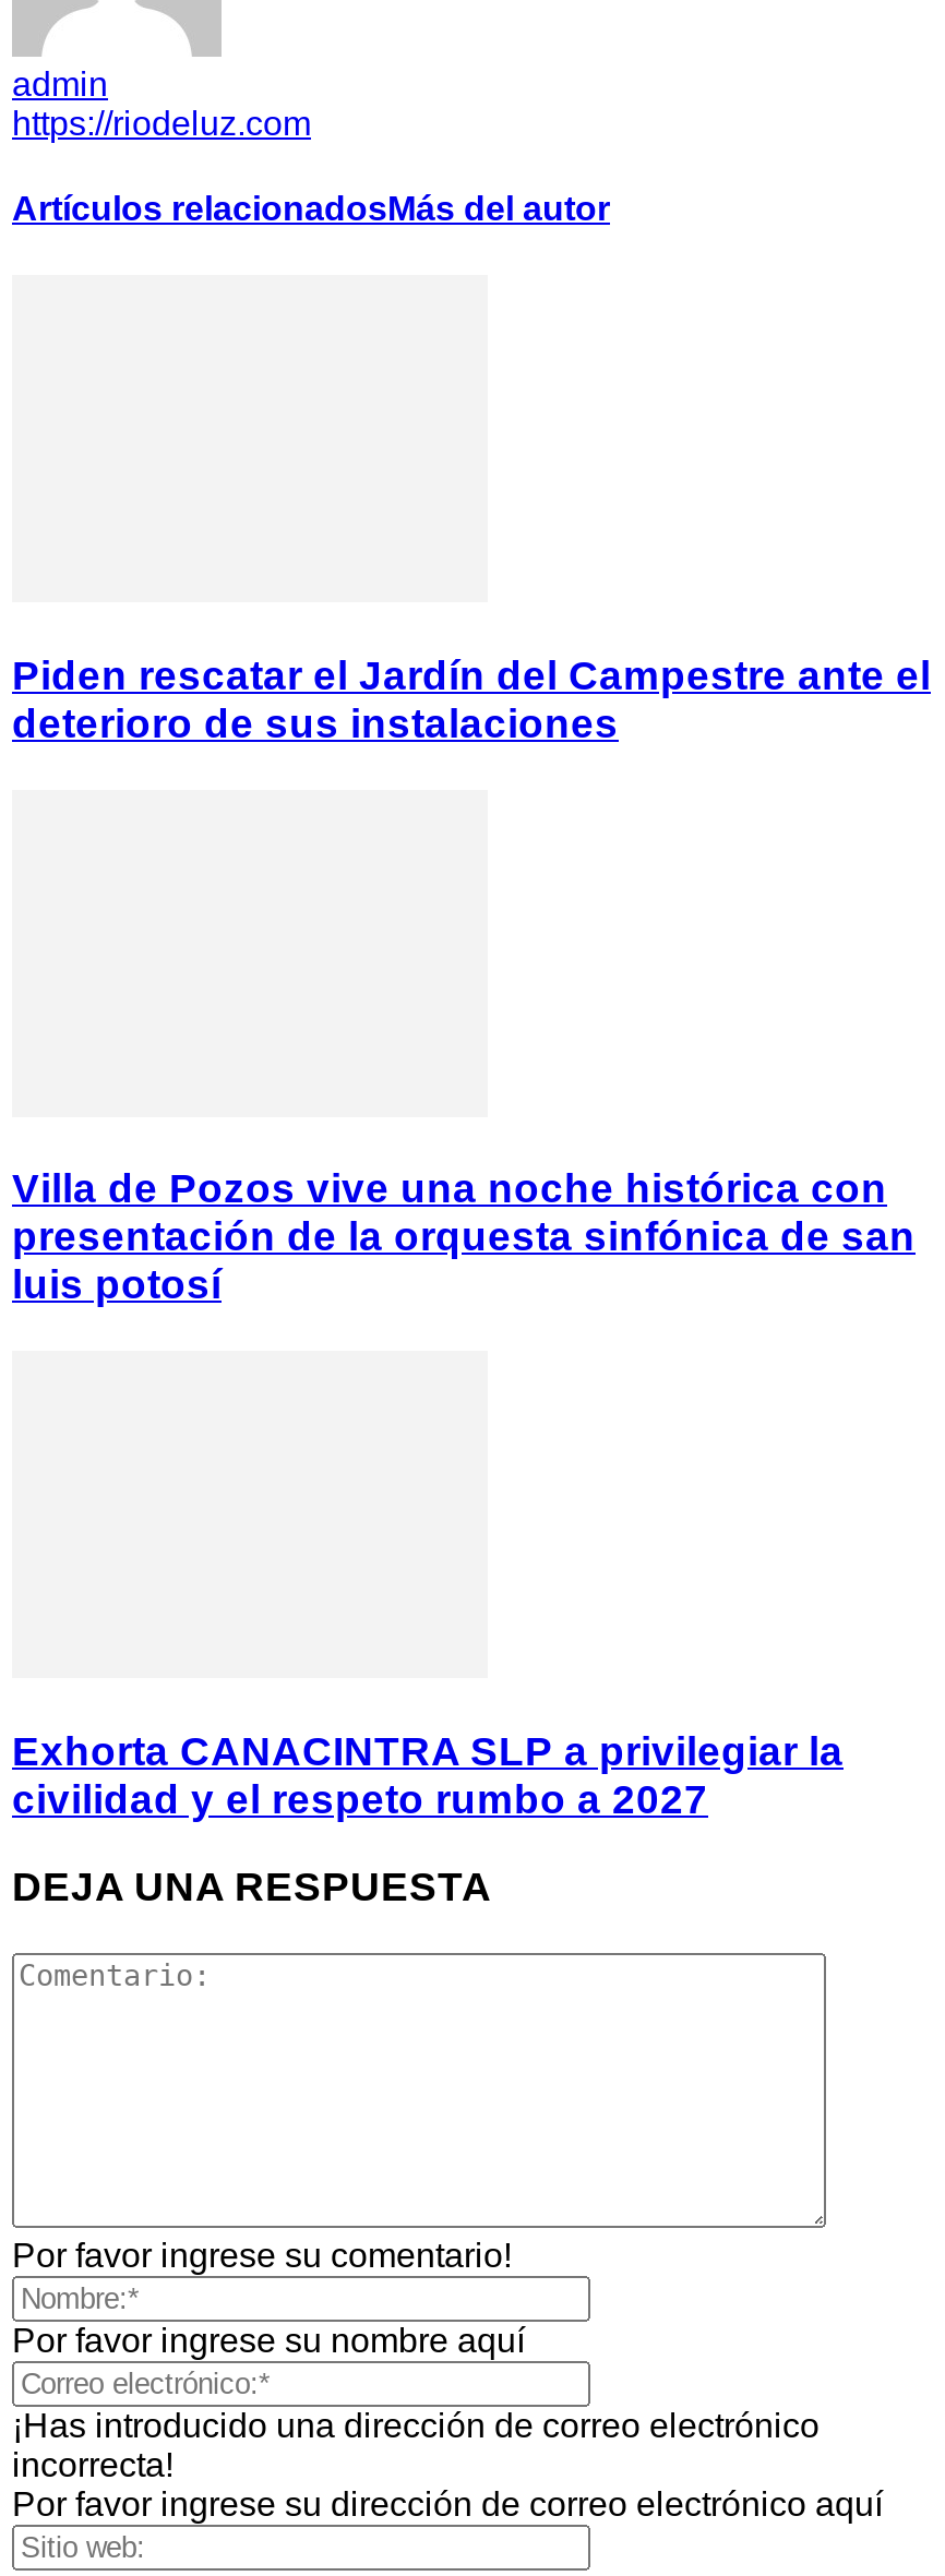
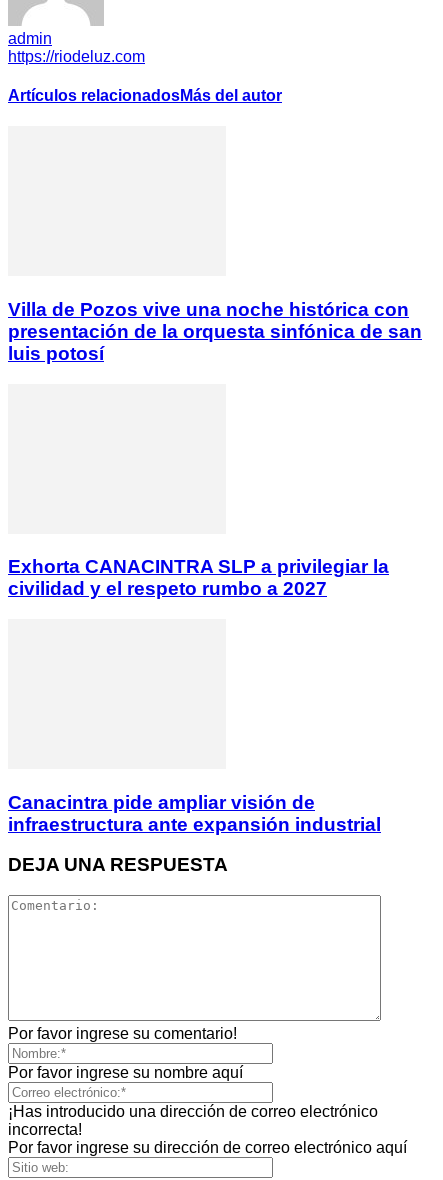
[12,652,931,746] Piden rescatar el Jardín del Campestre ante el | deterioro de sus instalaciones -> none
moved [12,1166,916,1822] -> [8,299,422,599]: Villa de Pozos vive una noche histórica con | presentación de la orquesta sinfónica de san | luis potosí | Exhorta CANACINTRA SLP a privilegiar la | civilidad y el respeto rumbo a 2027
none -> [8,792,381,835] Canacintra pide ampliar visión de | infraestructura ante expansión industrial

